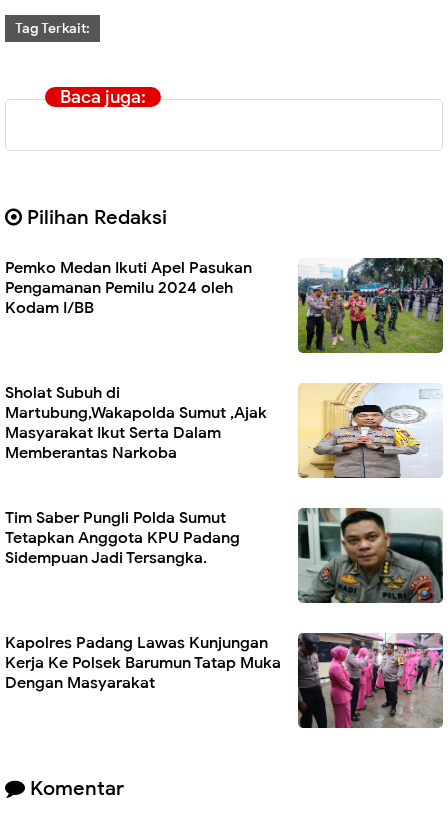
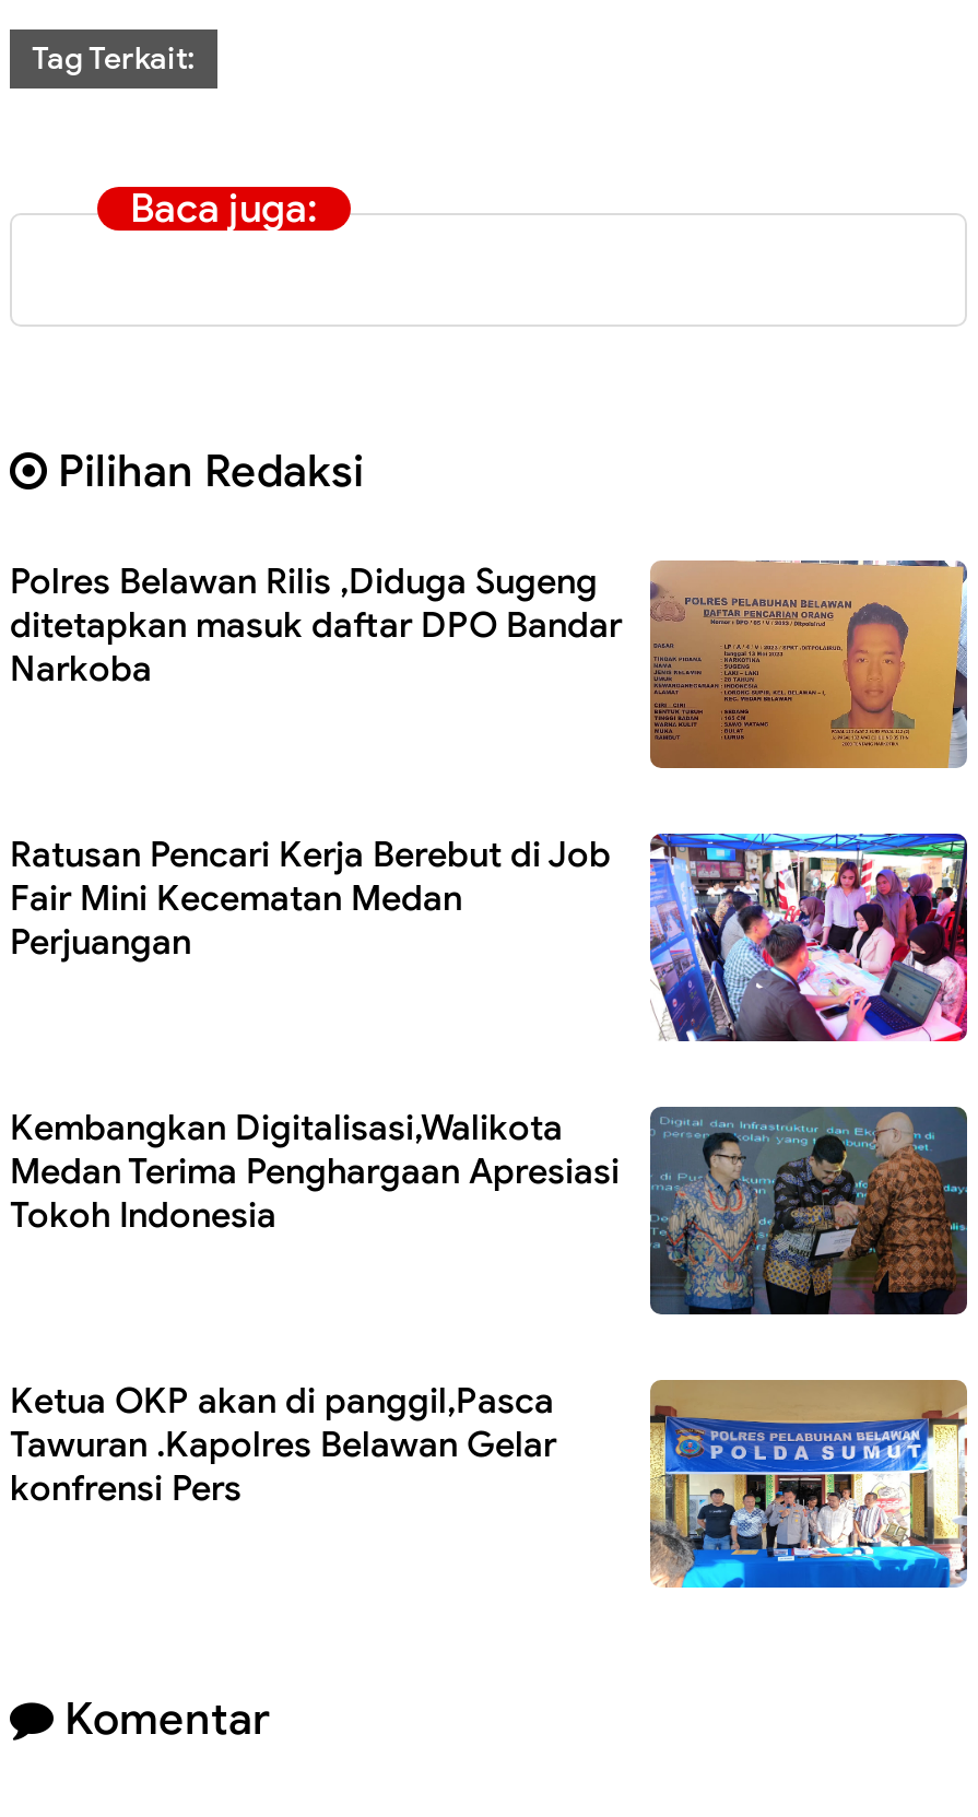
[5,258,252,318] Pemko Medan Ikuti Apel Pasukan | Pengamanan Pemilu 2024 oleh | Kodam I/BB -> [10,561,622,692] Polres Belawan Rilis ,Diduga Sugeng | ditetapkan masuk daftar DPO Bandar | Narkoba
[298,257,444,354] [image] -> [648,558,969,770] [image]
[5,382,443,479] [image] | Sholat Subuh di | Martubung,Wakapolda Sumut ,Ajak | Masyarakat Ikut Serta Dalam | Memberantas Narkoba -> [10,831,969,1043] [image] | Ratusan Pencari Kerja Berebut di Job | Fair Mini Kecematan Medan | Perjuangan
[5,508,240,568] Tim Saber Pungli Polda Sumut | Tetapkan Anggota KPU Padang | Sidempuan Jadi Tersangka. -> [10,1107,620,1238] Kembangkan Digitalisasi,Walikota | Medan Terima Penghargaan Apresiasi | Tokoh Indonesia
[298,508,443,604] [image] -> [650,1105,969,1317] [image]
[5,633,281,693] Kapolres Padang Lawas Kunjungan | Kerja Ke Polsek Barumun Tatap Muka | Dengan Masyarakat -> [10,1380,556,1512] Ketua OKP akan di panggil,Pasca | Tawuran .Kapolres Belawan Gelar | konfrensi Pers
[297,632,444,729] [image] -> [648,1378,969,1590] [image]

